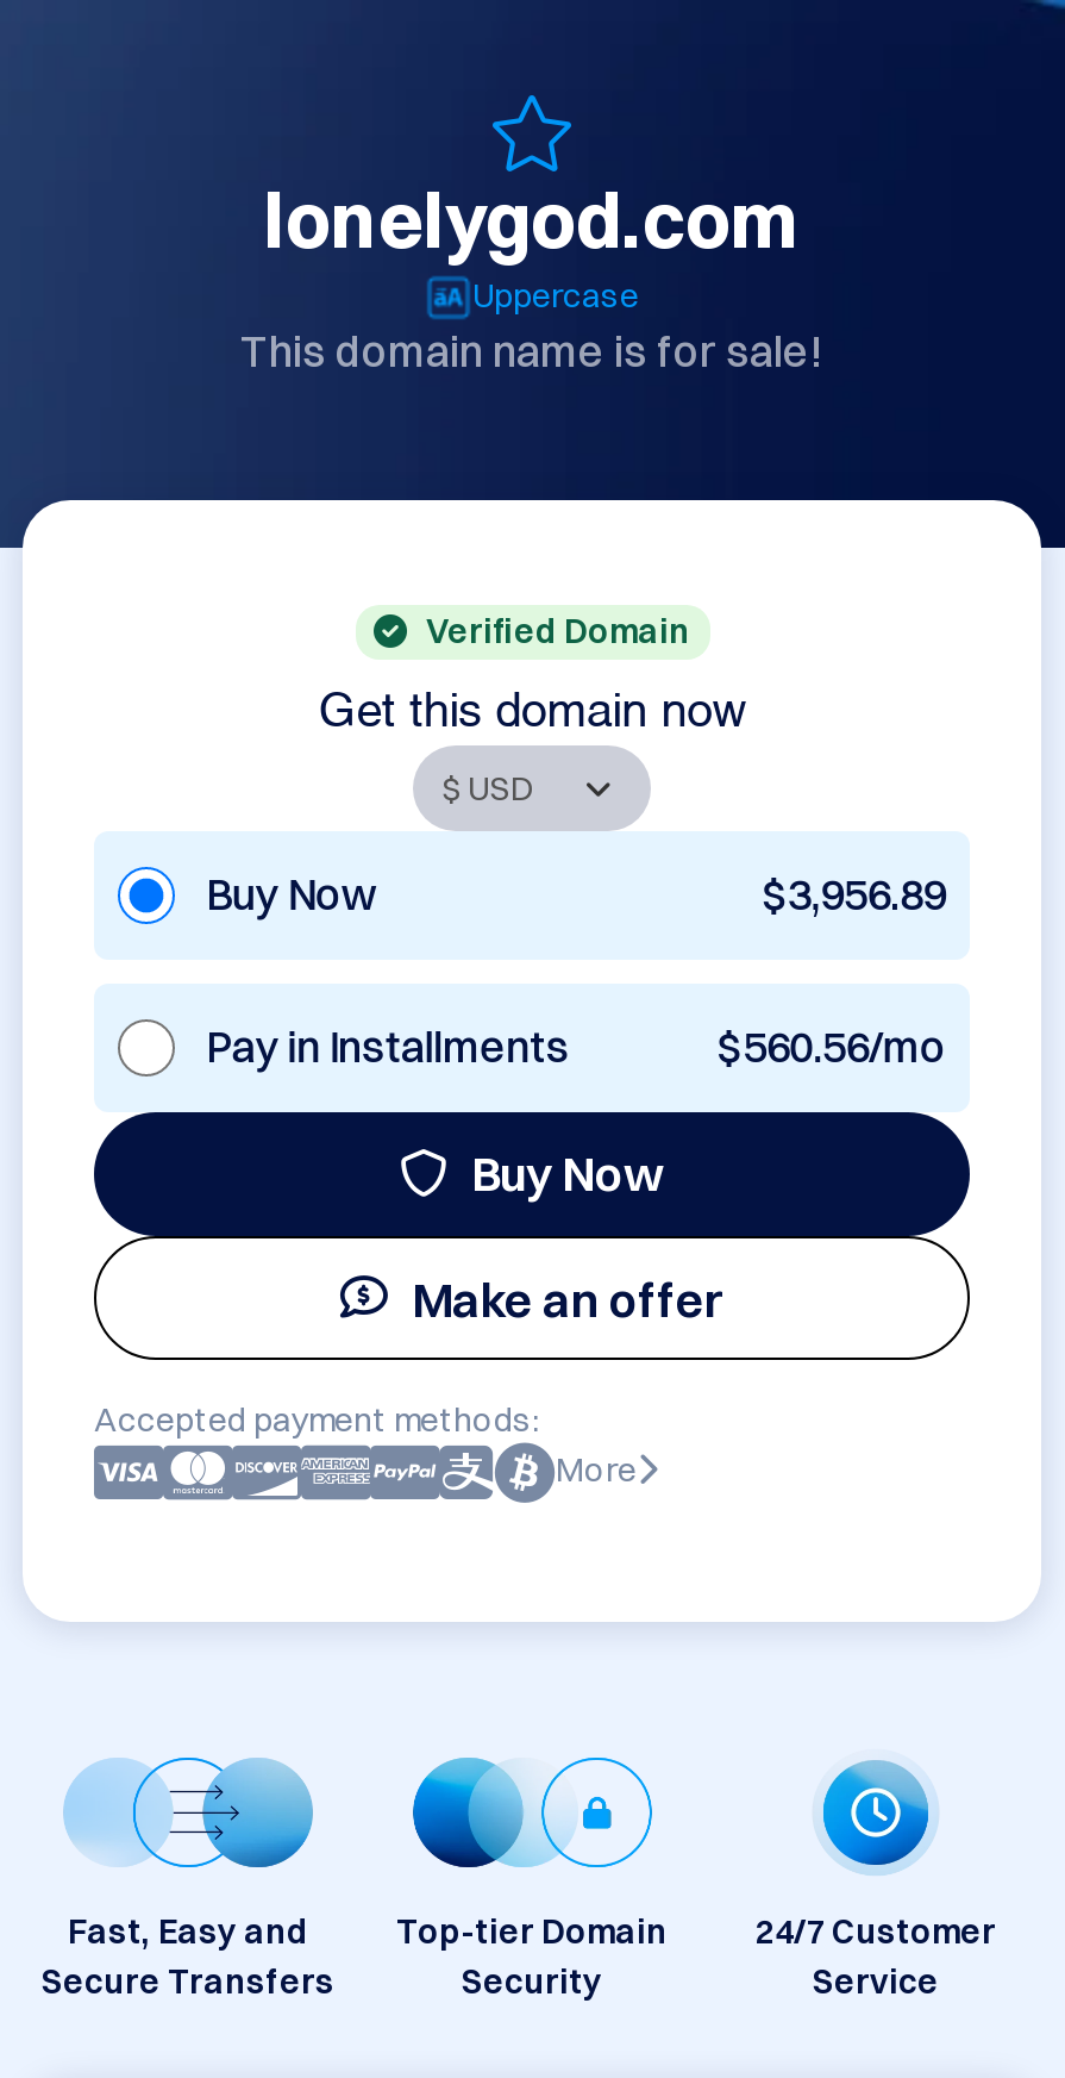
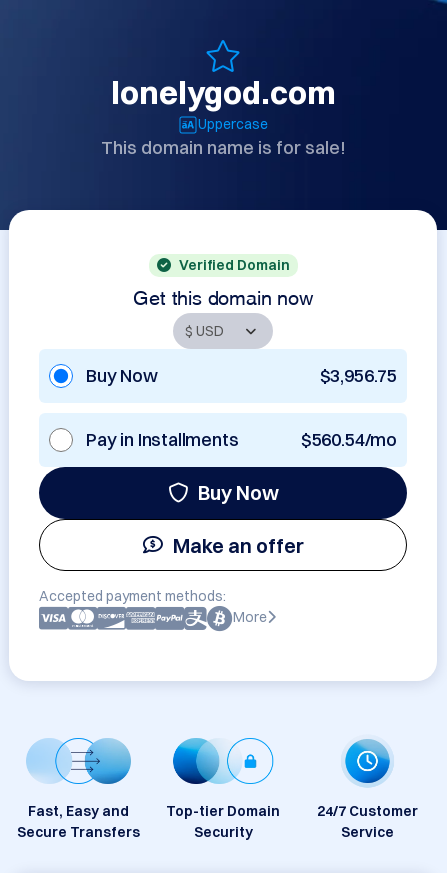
[762,867,946,922] $3,956.89 -> [320,364,397,387] $3,956.75
[717,1019,946,1074] $560.56/mo -> [301,428,397,451] $560.54/mo

